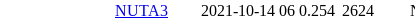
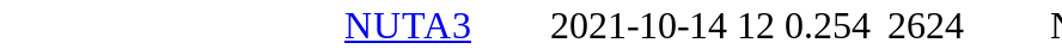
[115,2,374,19] NUTA3 2021-10-14 06 0.254 2624 -> [344,6,964,46] NUTA3 2021-10-14 12 0.254 2624

